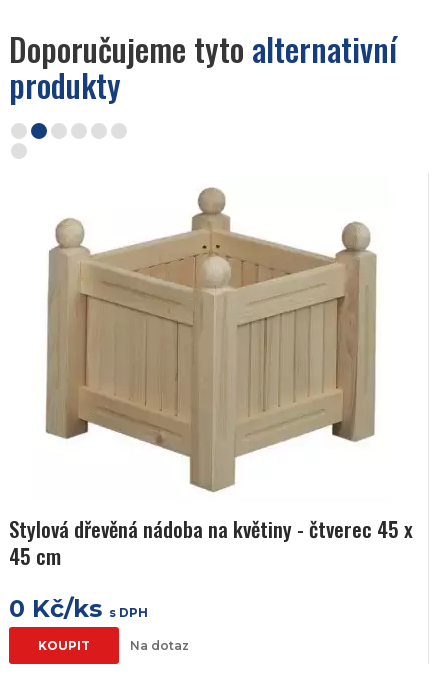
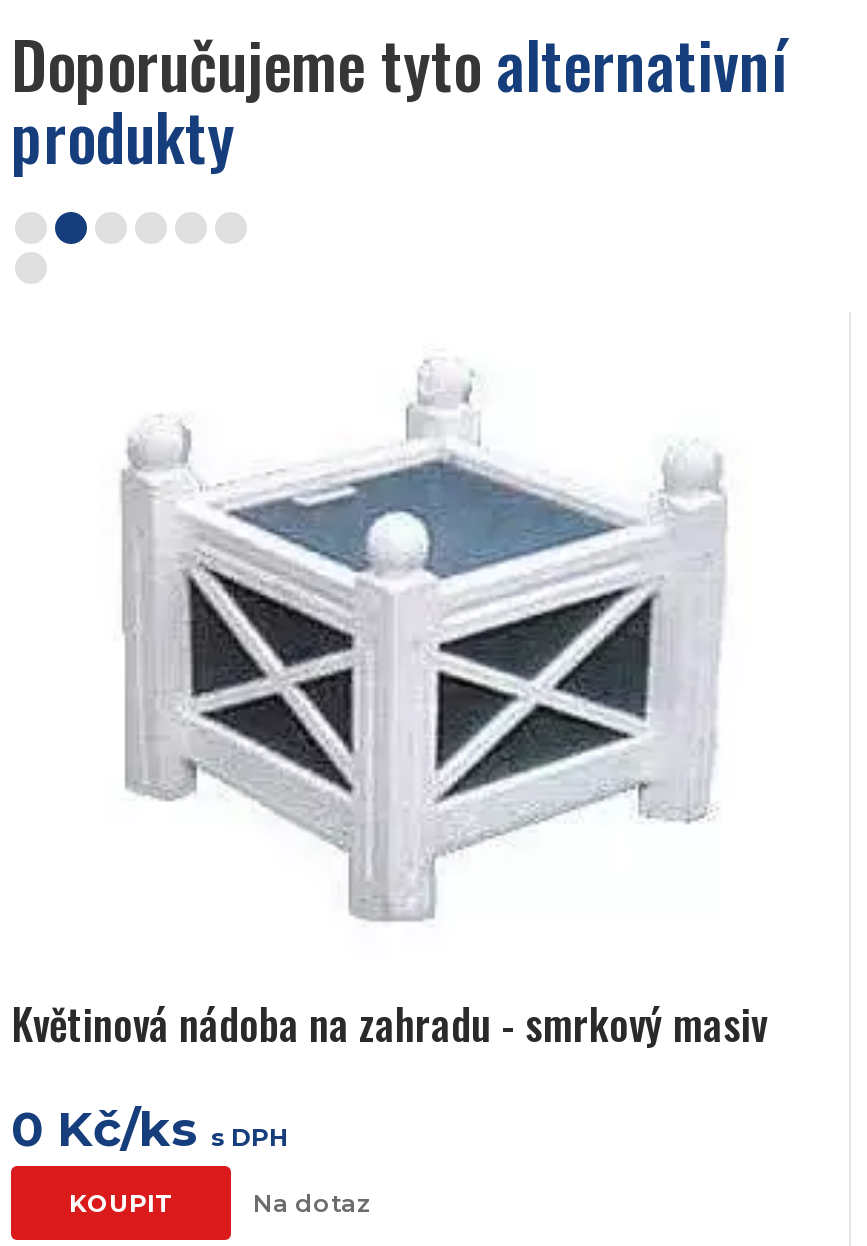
[9,187,413,571] [image] | Stylová dřevěná nádoba na květiny - čtverec 45 x | 45 cm -> [11,342,767,1054] [image] | Květinová nádoba na zahradu - smrkový masiv

